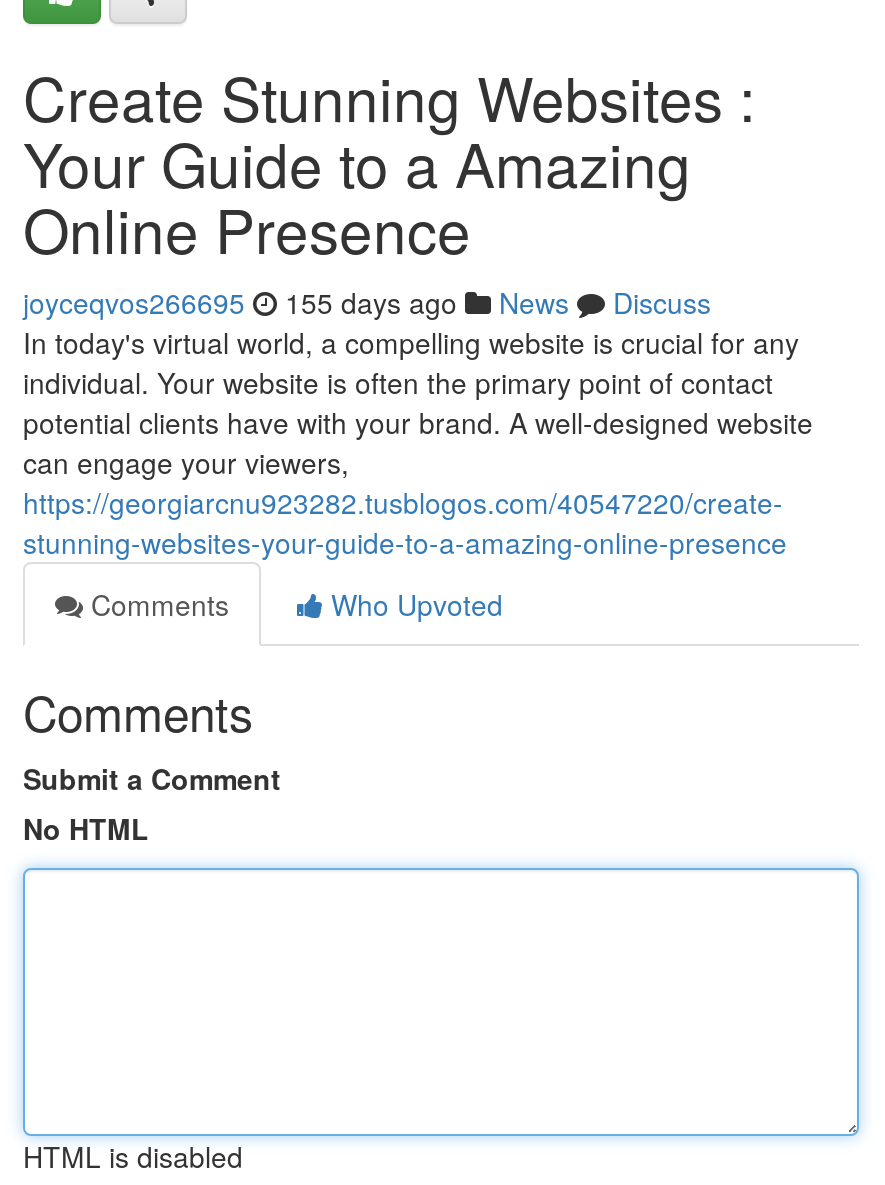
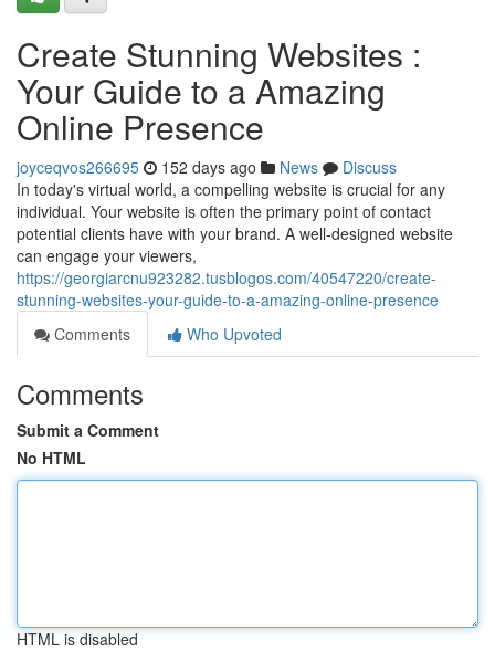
[23,282,711,322] joyceqvos266695 155 days ago News Discuss -> [17,156,397,178] joyceqvos266695 152 days ago News Discuss

